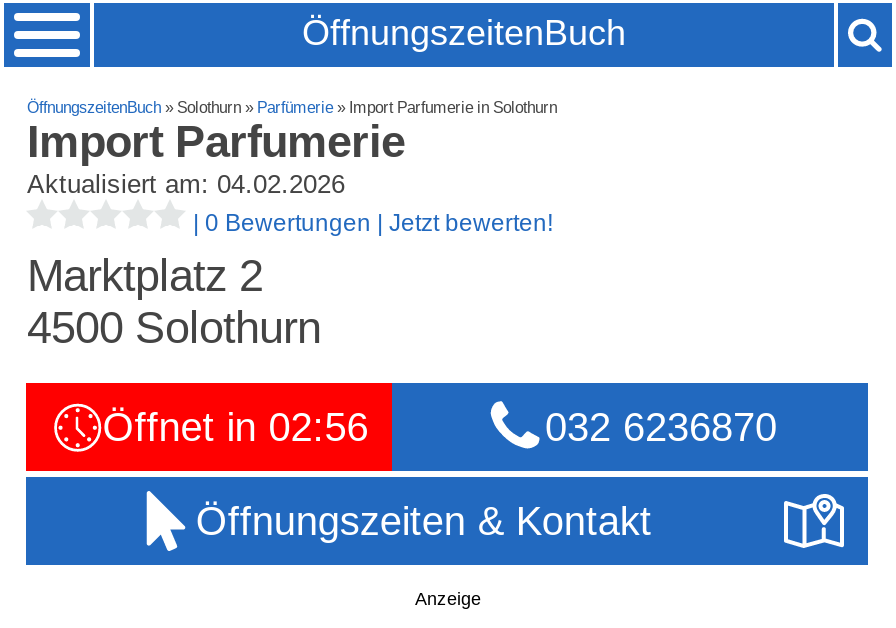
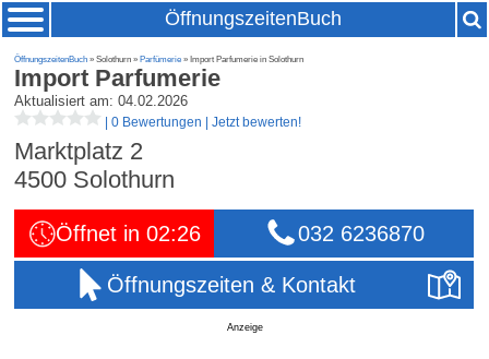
[102,405,368,449] Öffnet in 02:56 -> [56,222,201,246] Öffnet in 02:26

